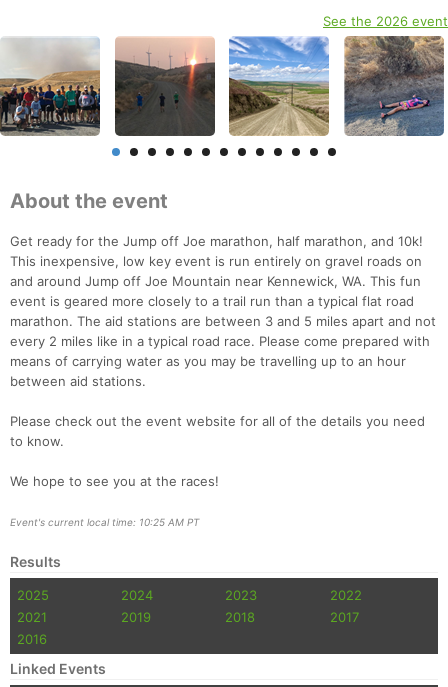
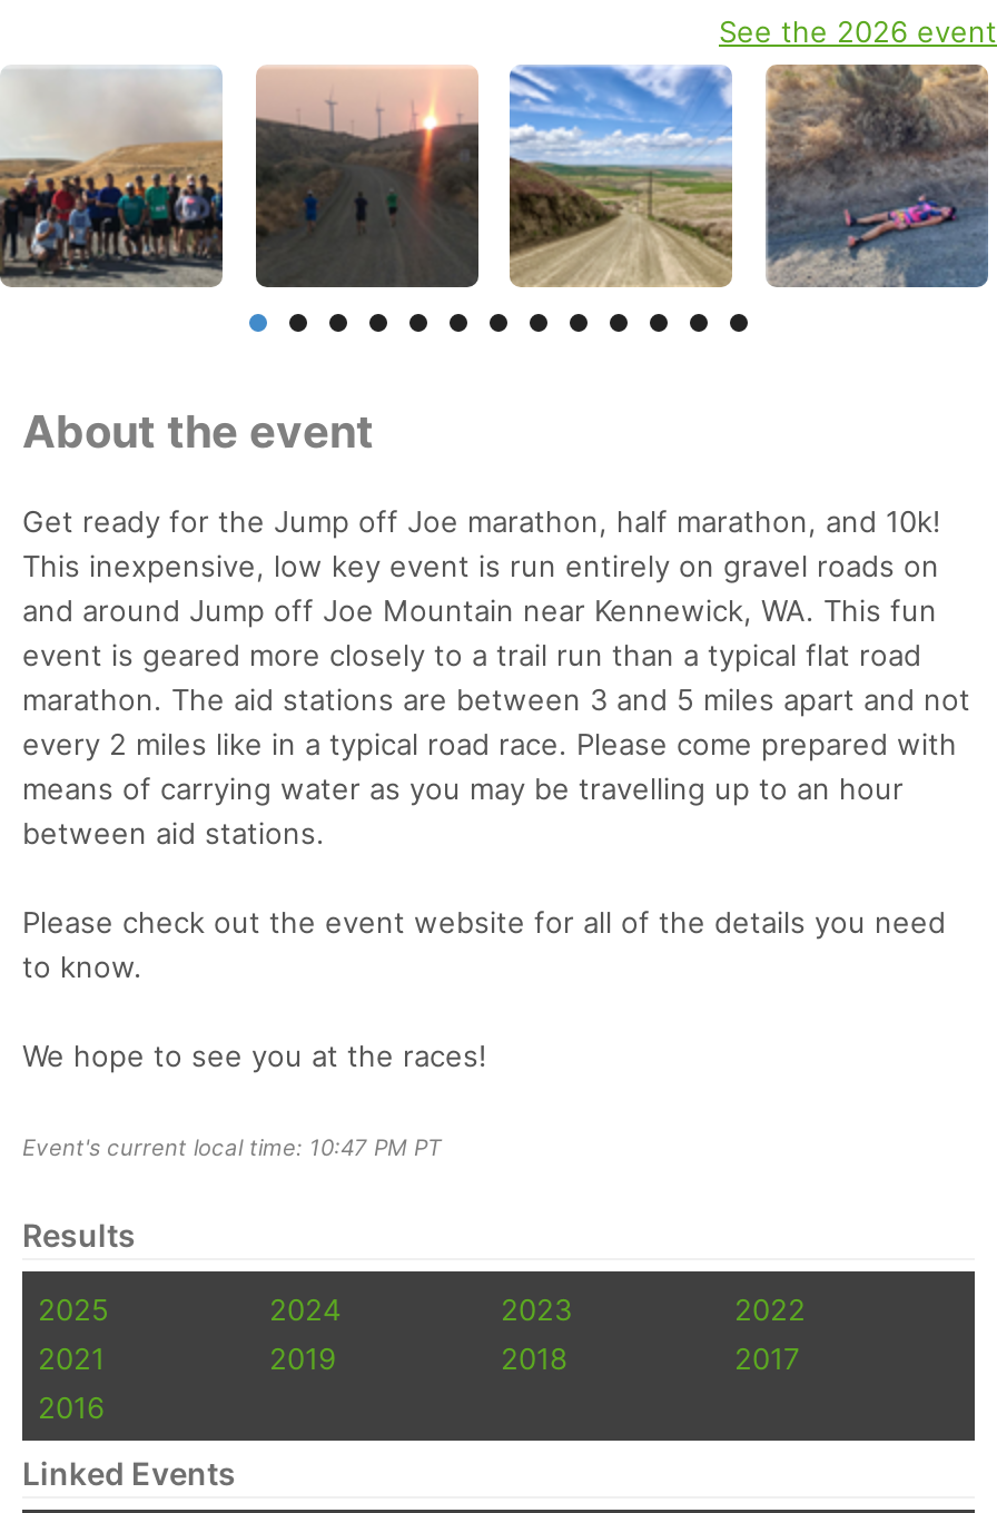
[10,516,199,528] Event's current local time: 10:25 AM PT -> [22,1134,441,1161] Event's current local time: 10:47 PM PT

